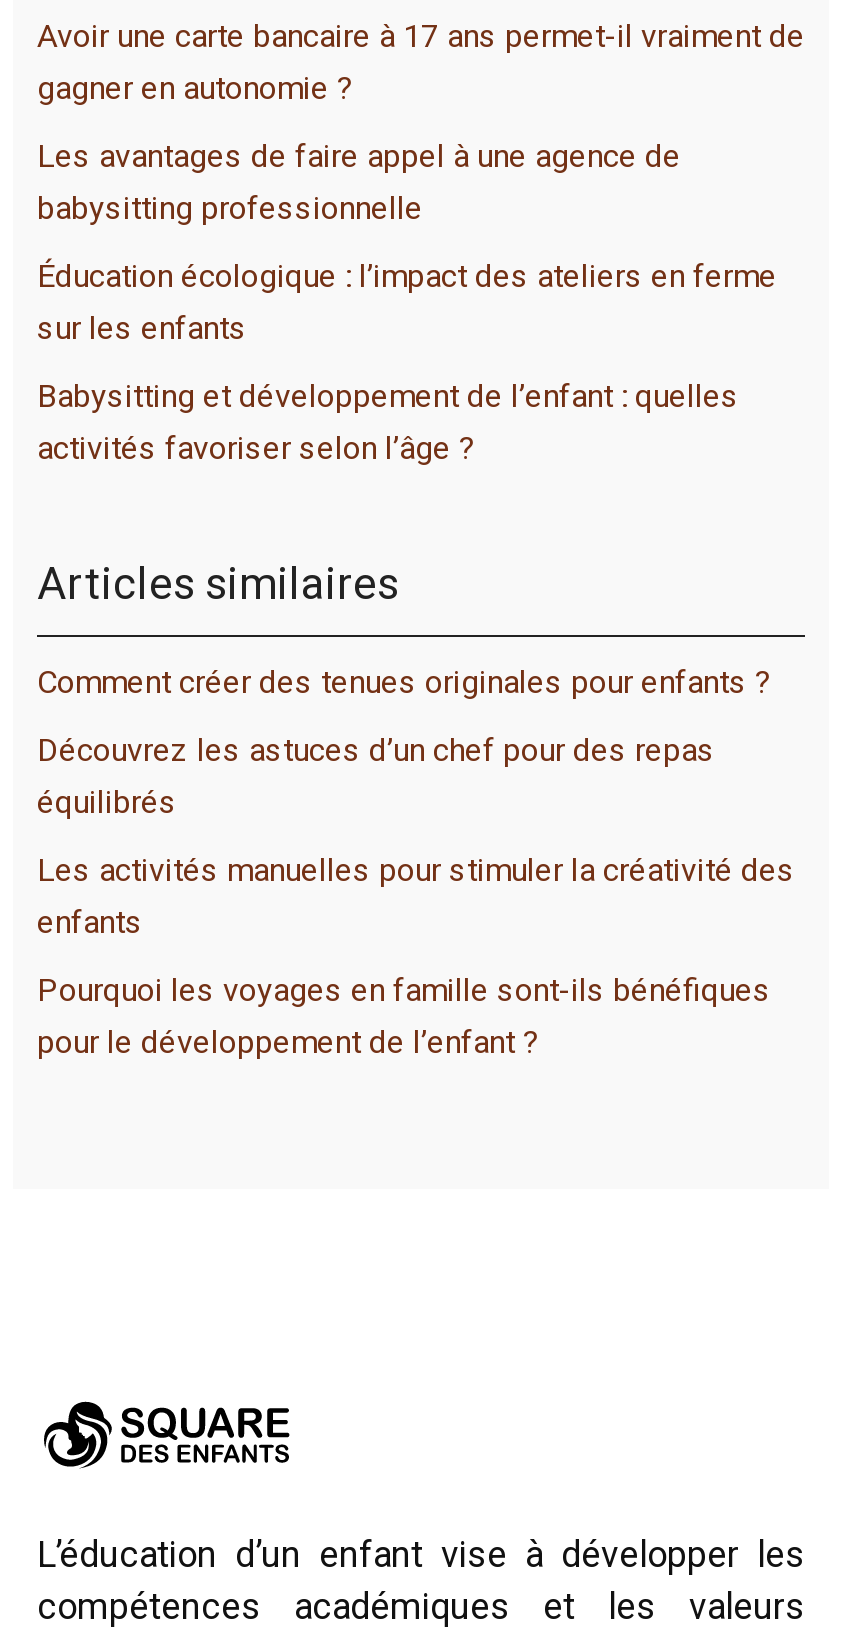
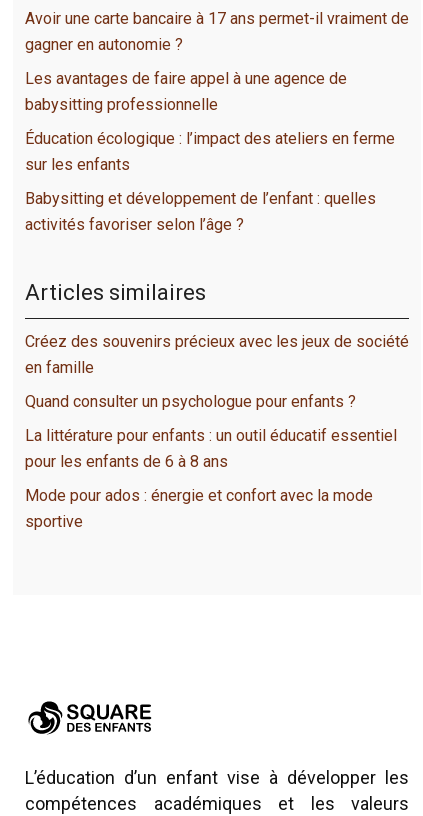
[37,663,771,701] Comment créer des tenues originales pour enfants ? -> [25,332,409,377] Créez des souvenirs précieux avec les jeux de société | en famille
[37,731,715,821] Découvrez les astuces d’un chef pour des repas | équilibrés -> [25,392,356,411] Quand consulter un psychologue pour enfants ?
[37,851,795,941] Les activités manuelles pour stimuler la créativité des | enfants -> [25,426,397,471] La littérature pour enfants : un outil éducatif essentiel | pour les enfants de 6 à 8 ans
[37,971,771,1061] Pourquoi les voyages en famille sont-ils bénéfiques | pour le développement de l’enfant ? -> [25,486,373,531] Mode pour ados : énergie et confort avec la mode | sportive

